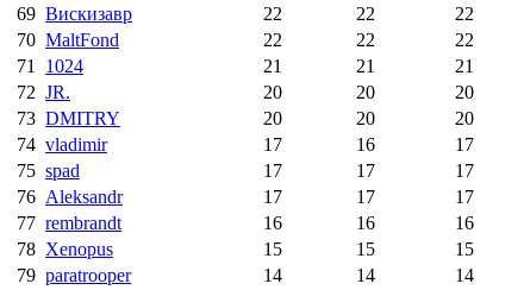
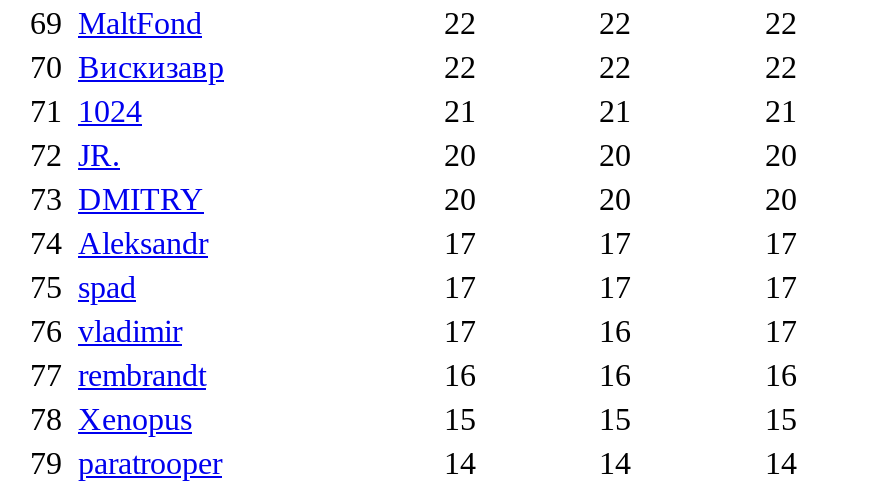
[17,4,132,24] 69 Вискизавр -> [30,7,202,41] 69 MaltFond
[17,30,119,51] 70 MaltFond -> [30,51,224,85] 70 Вискизавр
[17,135,107,155] 74 vladimir -> [30,227,208,261] 74 Aleksandr
[355,135,375,155] 16 -> [599,227,631,261] 17
[17,187,123,207] 76 Aleksandr -> [30,315,182,349] 76 vladimir
[355,187,375,207] 17 -> [599,315,631,349] 16

